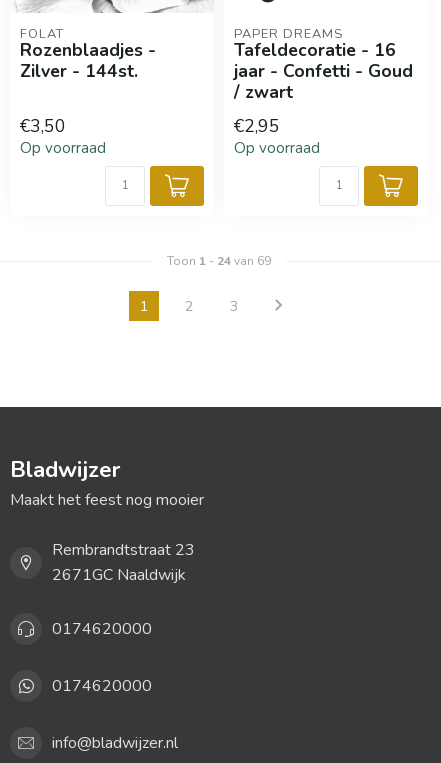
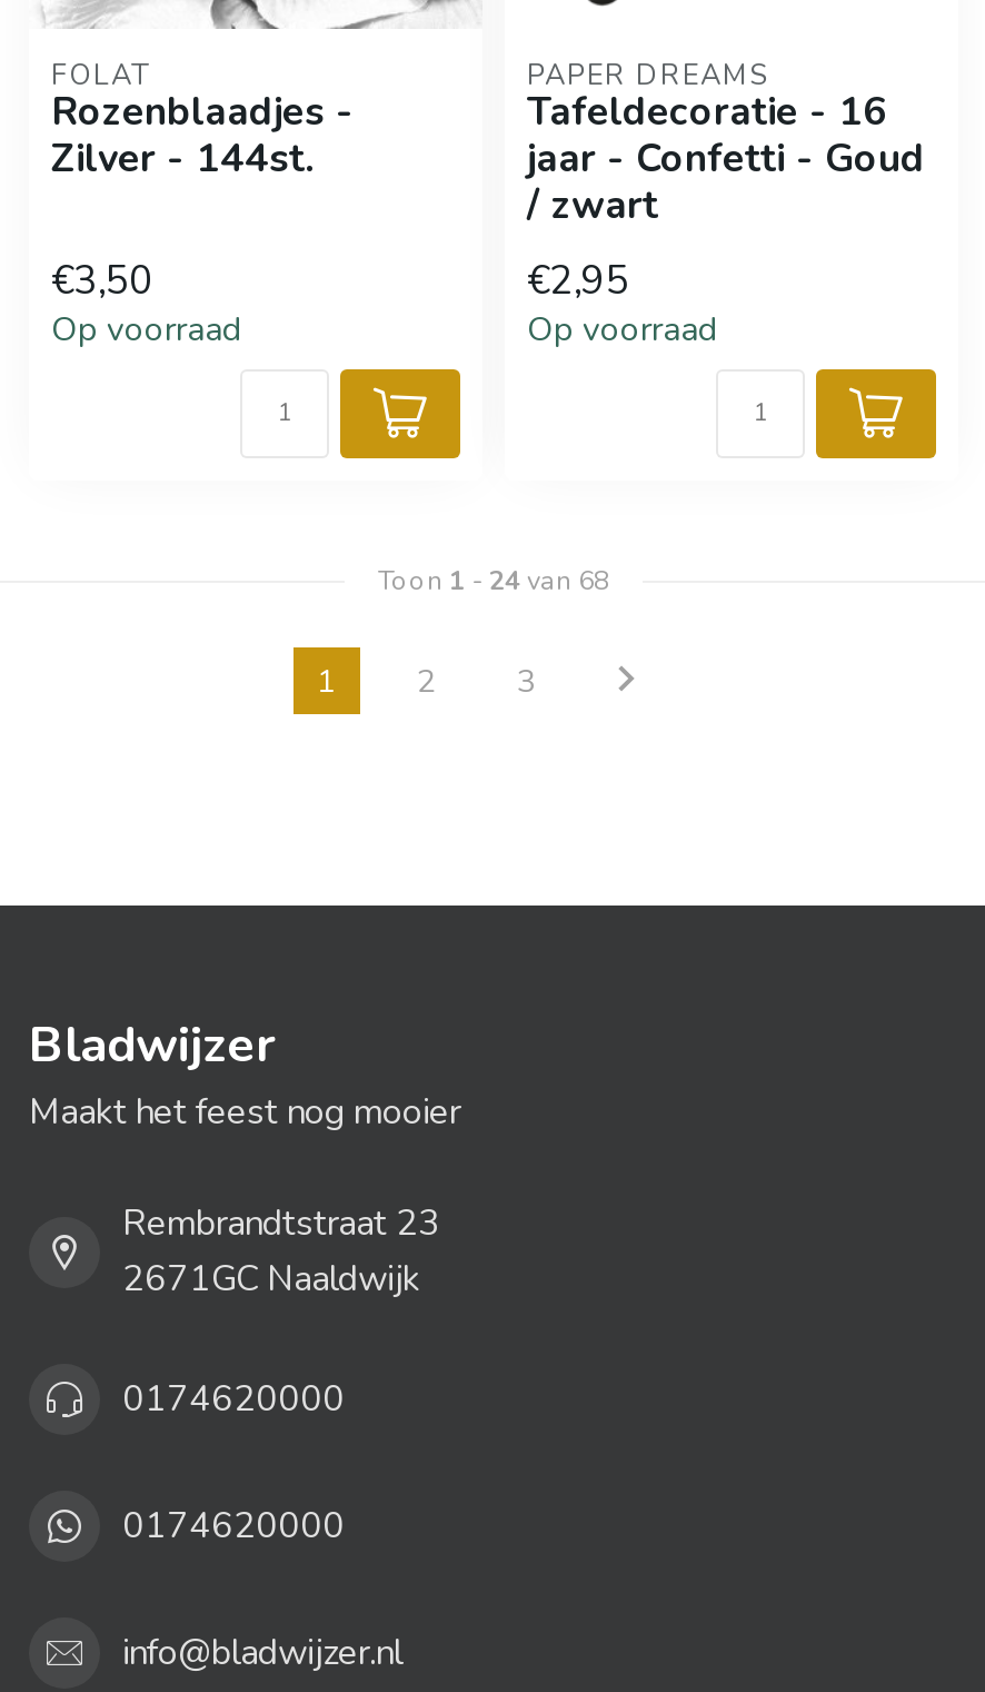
[167,253,271,269] Toon 1 - 24 van 69 -> [378,563,609,598] Toon 1 - 24 van 68

